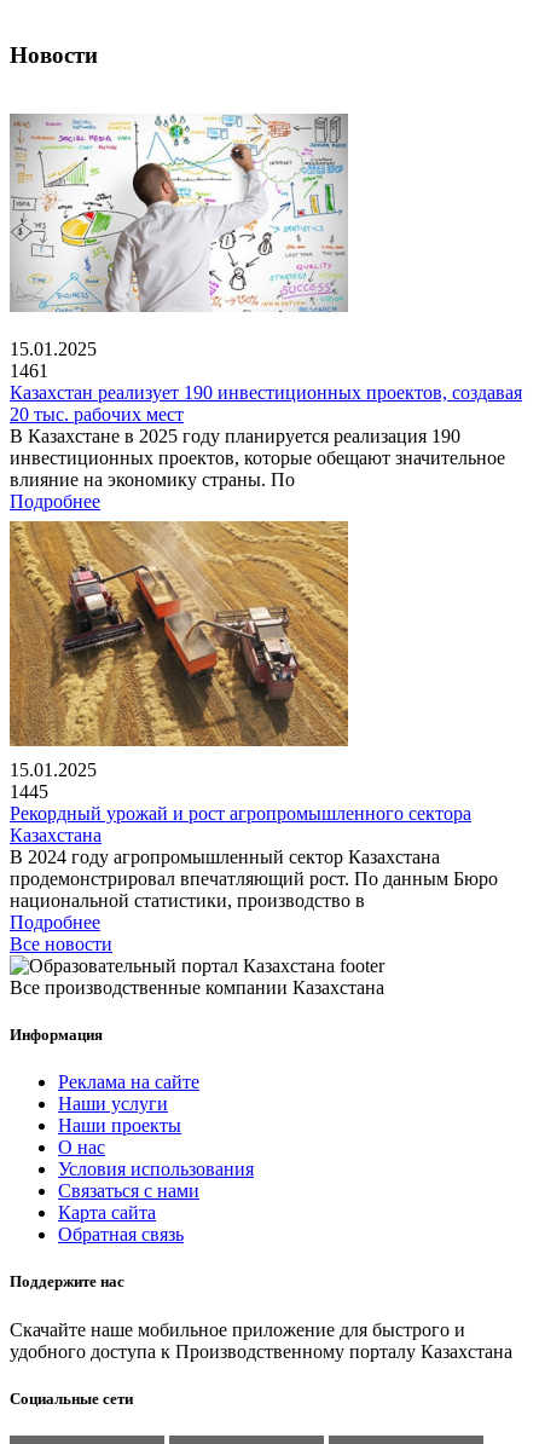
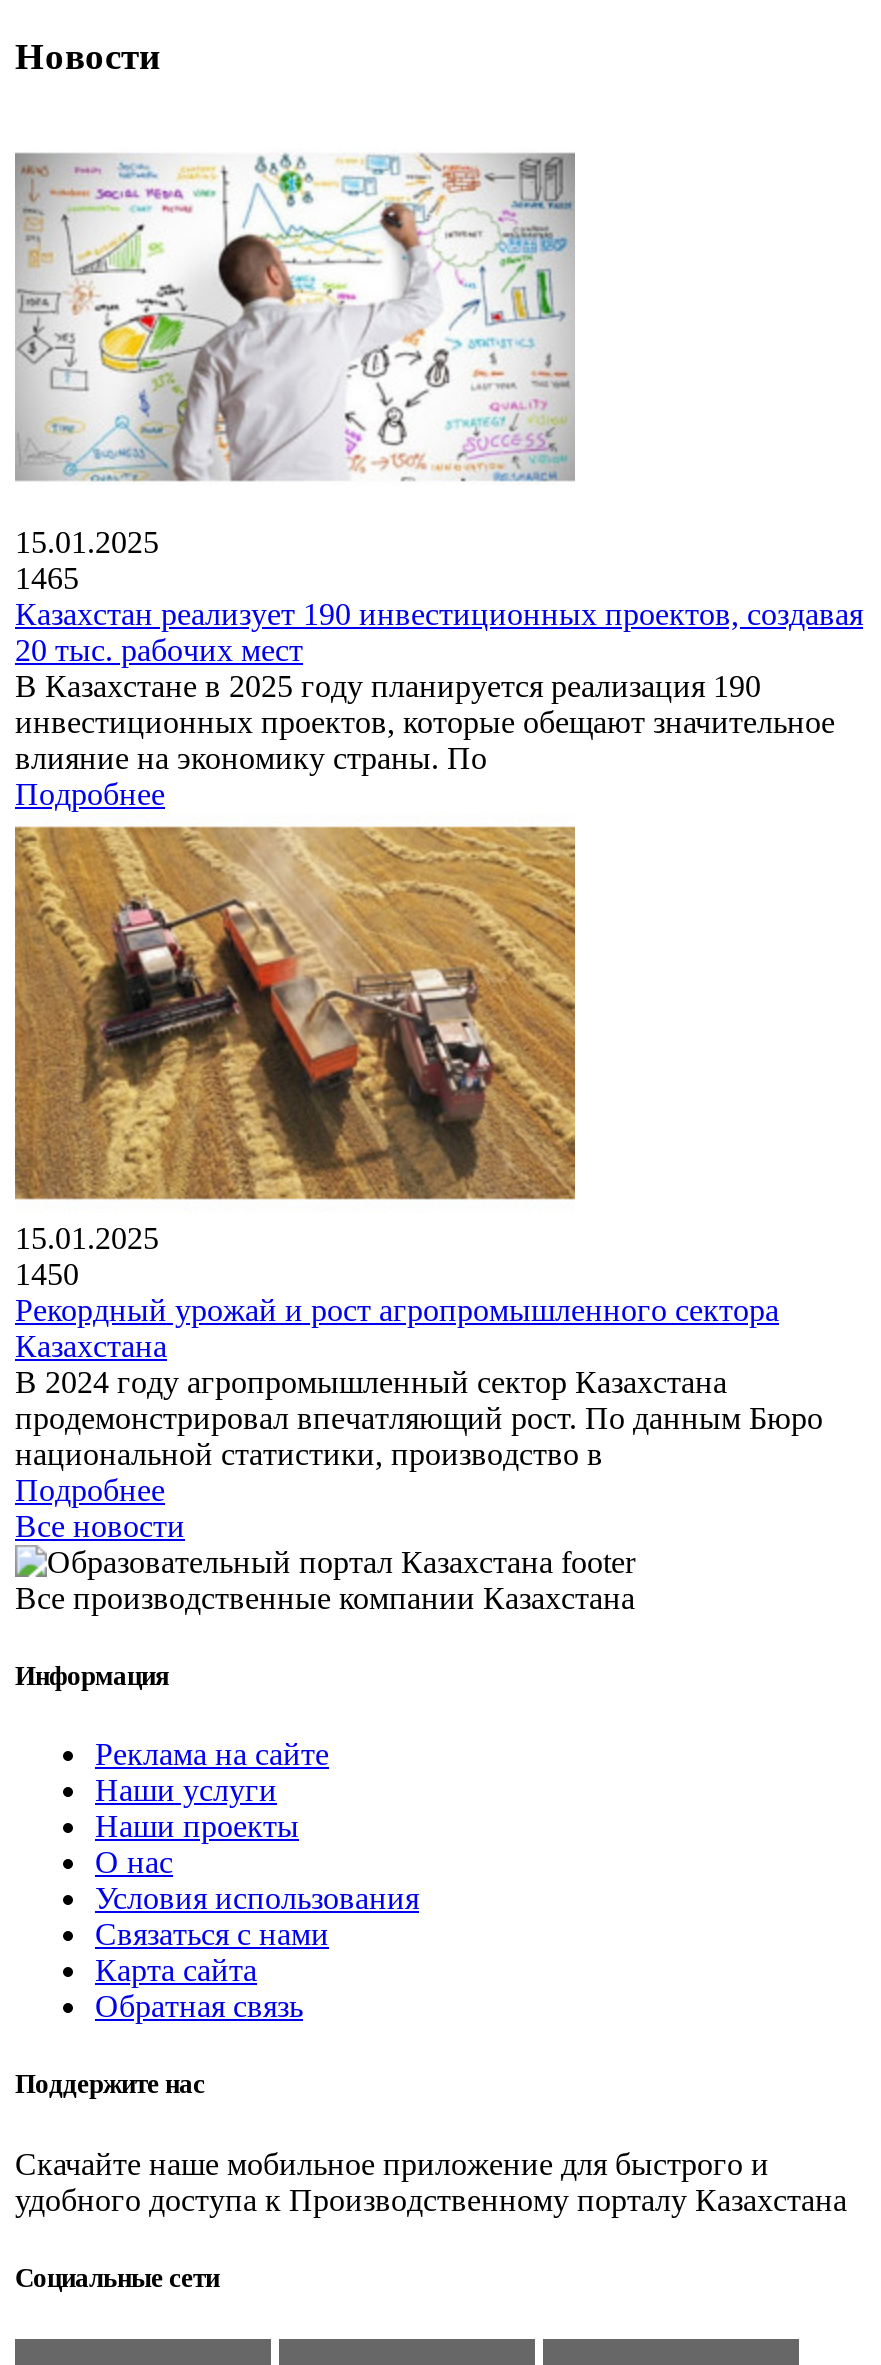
[10,360,48,381] 1461 -> [15,561,79,595] 1465
[10,781,48,802] 1445 -> [15,1257,79,1291] 1450

